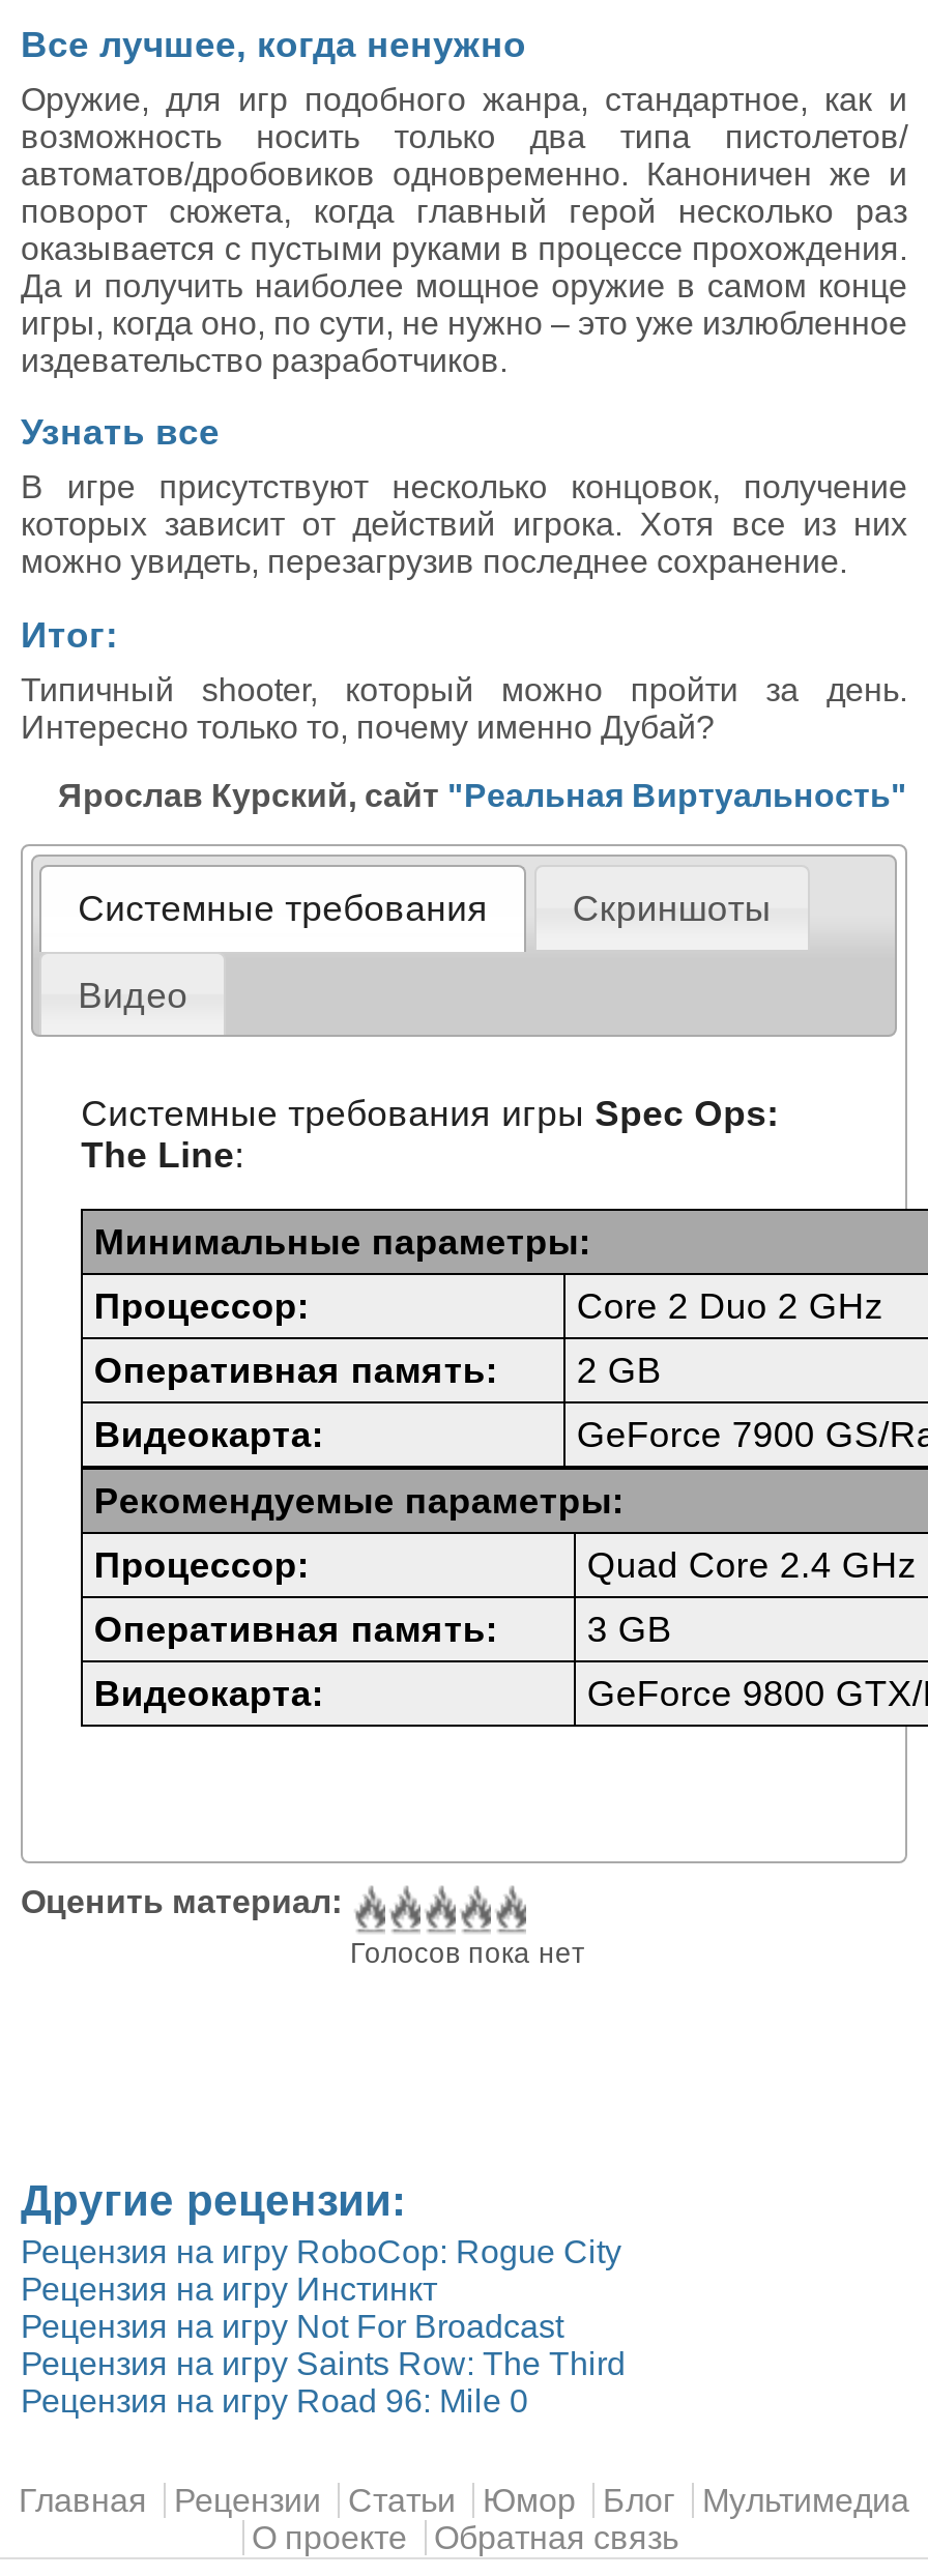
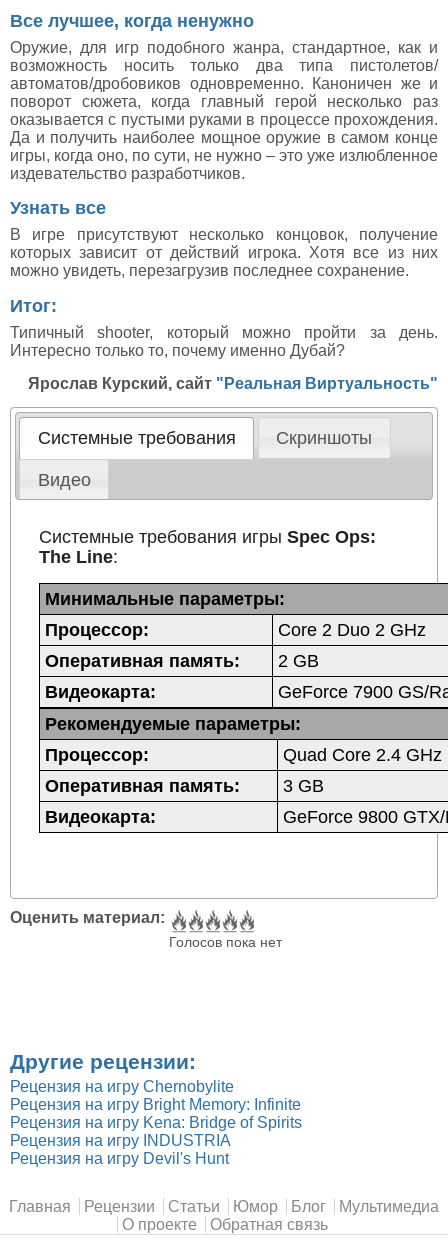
[21,2235,626,2420] Рецензия на игру RoboCop: Rogue City | Рецензия на игру Инстинкт | Рецензия на игру Not For Broadcast | Рецензия на игру Saints Row: The Third | Рецензия на игру Road 96: Mile 0 -> [10,1078,302,1167] Рецензия на игру Chernobylite | Рецензия на игру Bright Memory: Infinite | Рецензия на игру Kena: Bridge of Spirits | Рецензия на игру INDUSTRIA | Рецензия на игру Devil's Hunt

